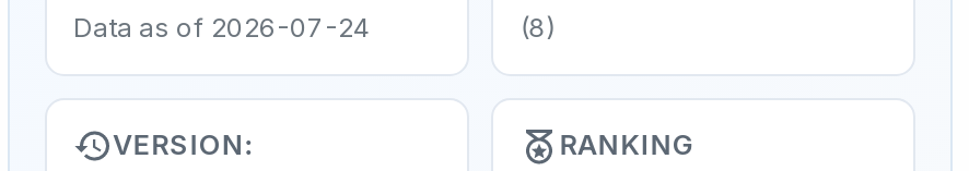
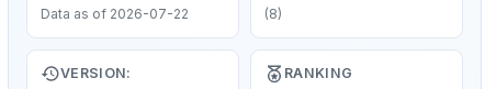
[73,10,371,43] Data as of 2026-07-24 -> [41,5,189,22] Data as of 2026-07-22

